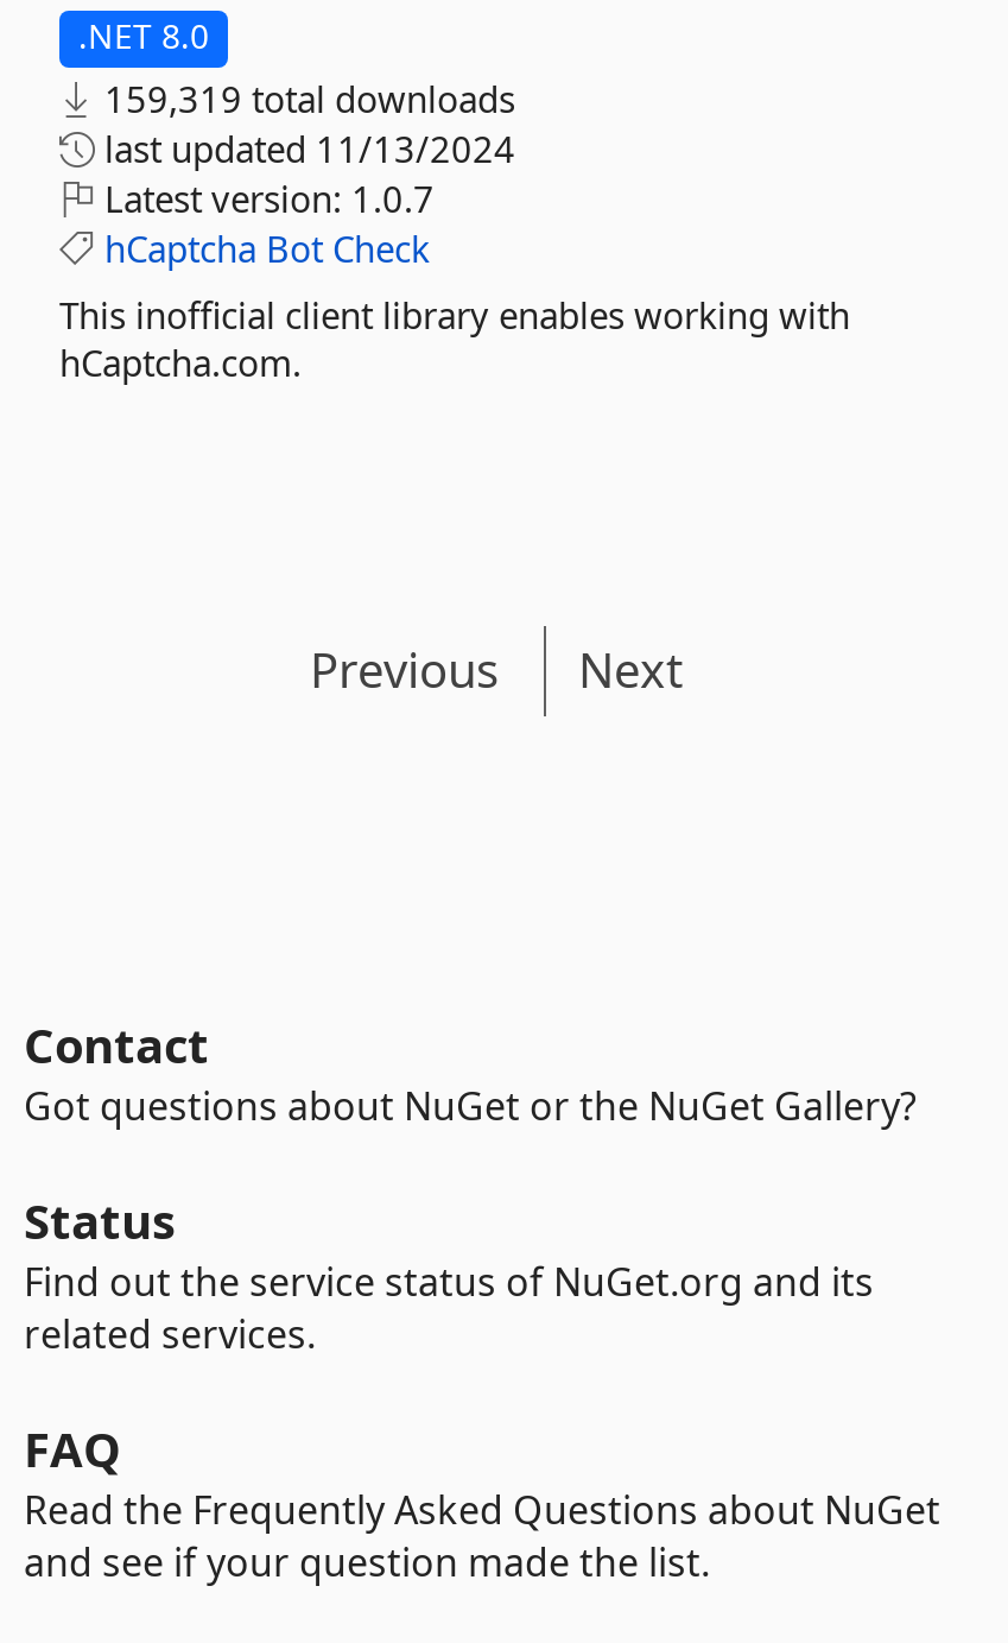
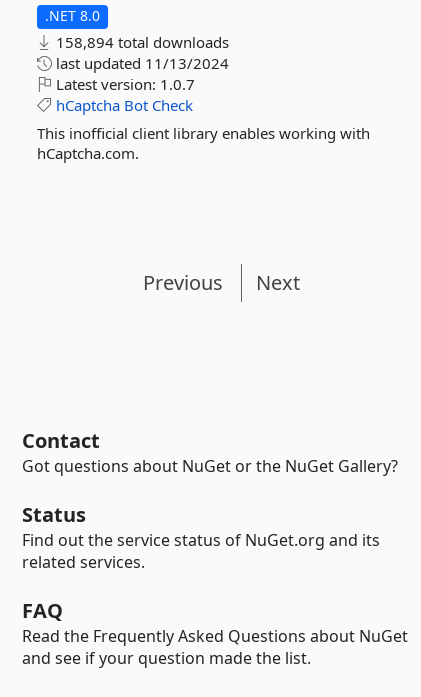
[95,75,515,122] 159,319 total downloads -> [52,32,229,52] 158,894 total downloads

